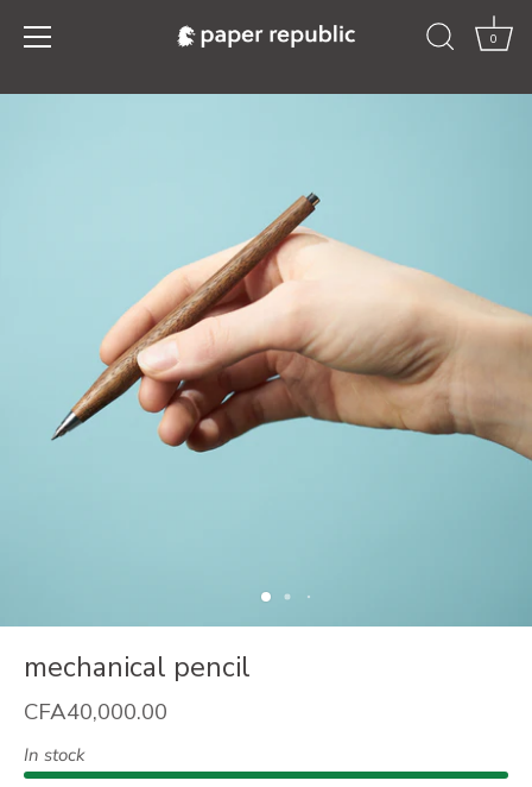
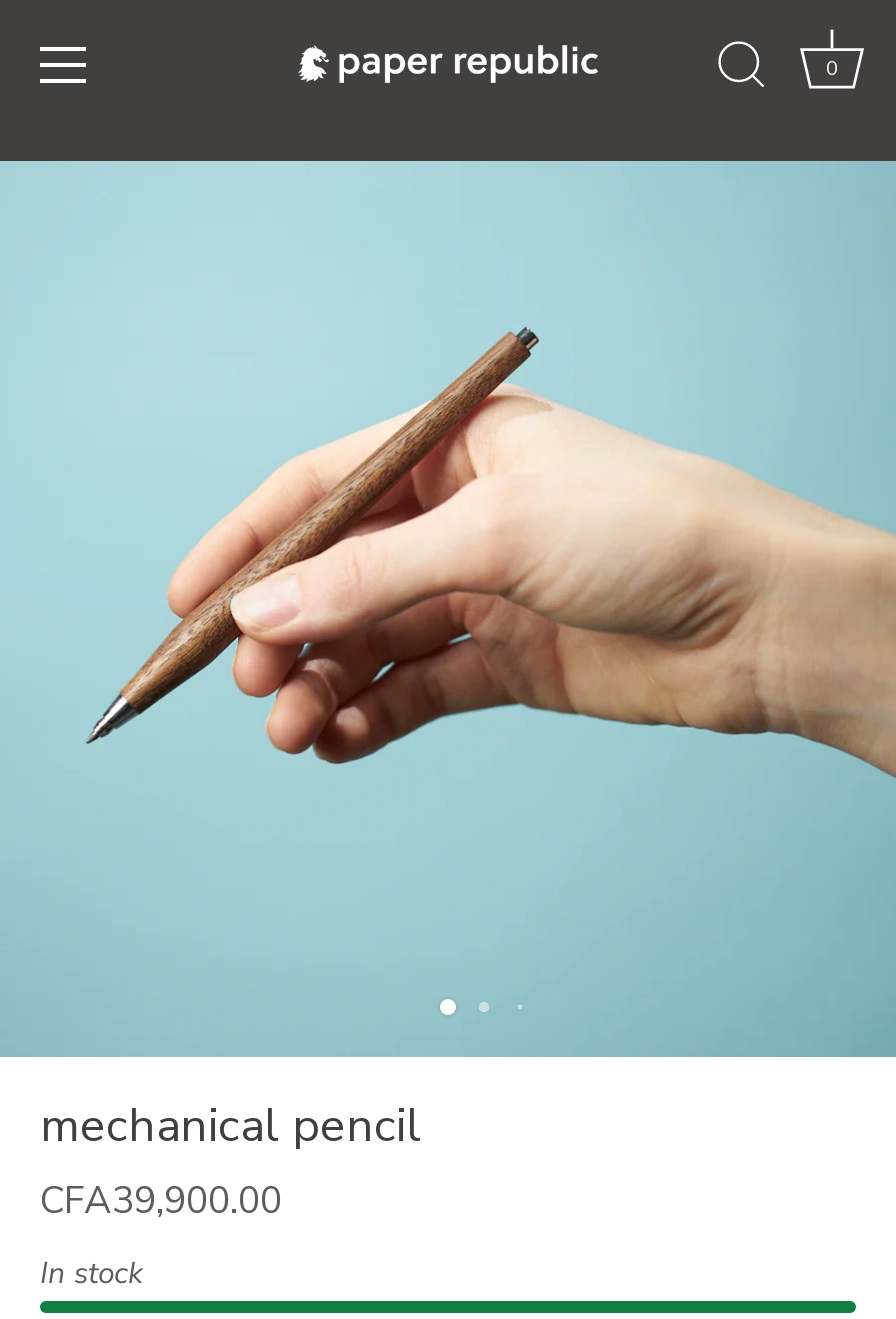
[24,697,167,728] CFA40,000.00 -> [40,1175,282,1227] CFA39,900.00

